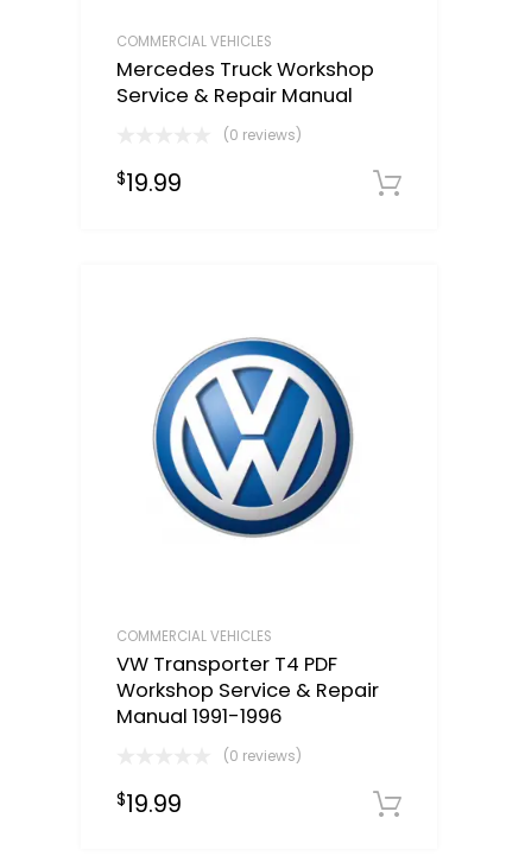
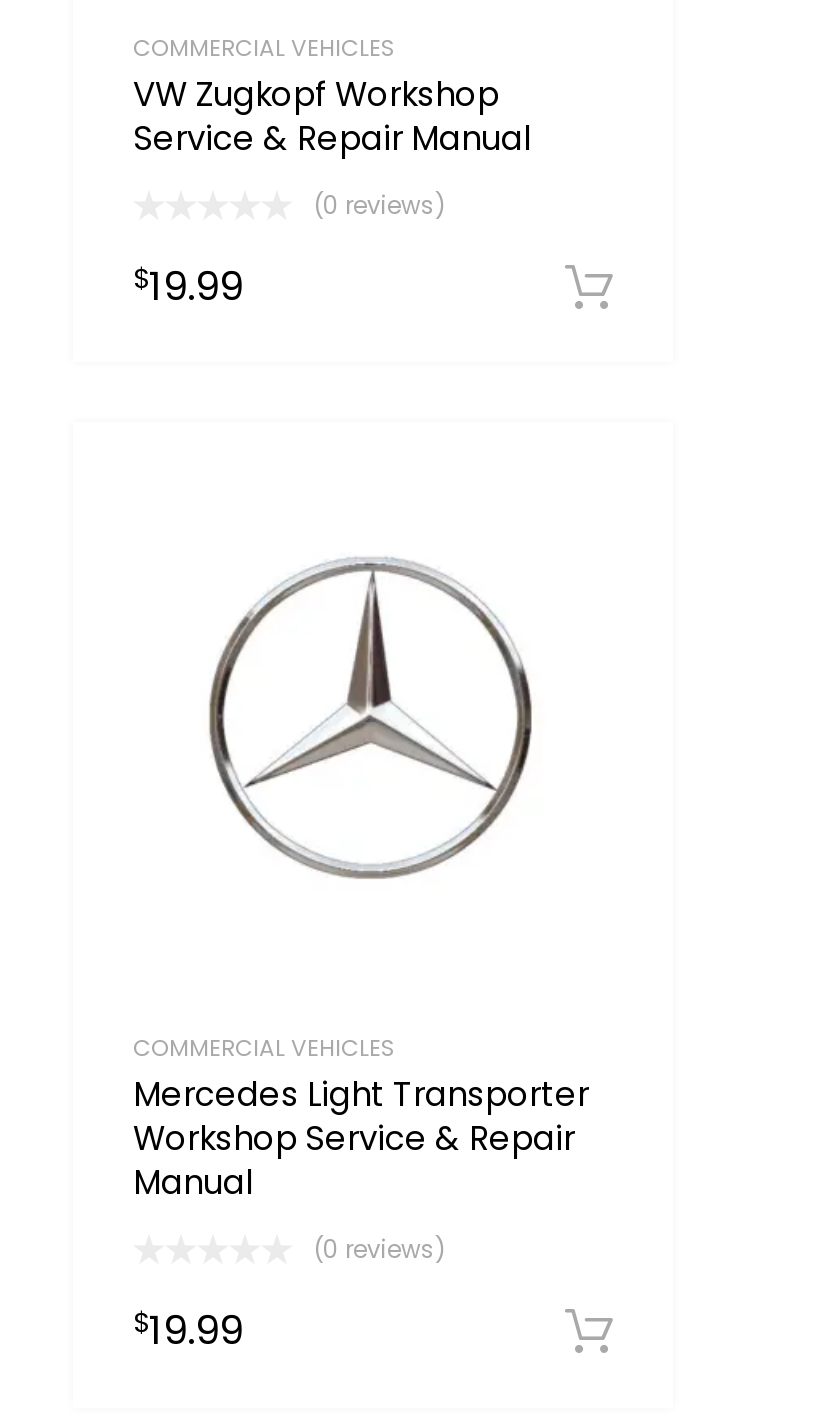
[116,56,374,83] Mercedes Truck Workshop -> [133,71,499,117] VW Zugkopf Workshop
[152,337,352,538] [image] -> [195,545,533,883] [image]
[116,650,337,677] VW Transporter T4 PDF -> [133,1072,589,1118] Mercedes Light Transporter
[116,702,283,730] Manual 1991-1996 -> [133,1160,253,1206] Manual

